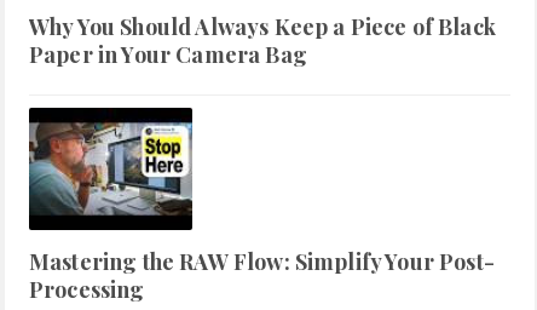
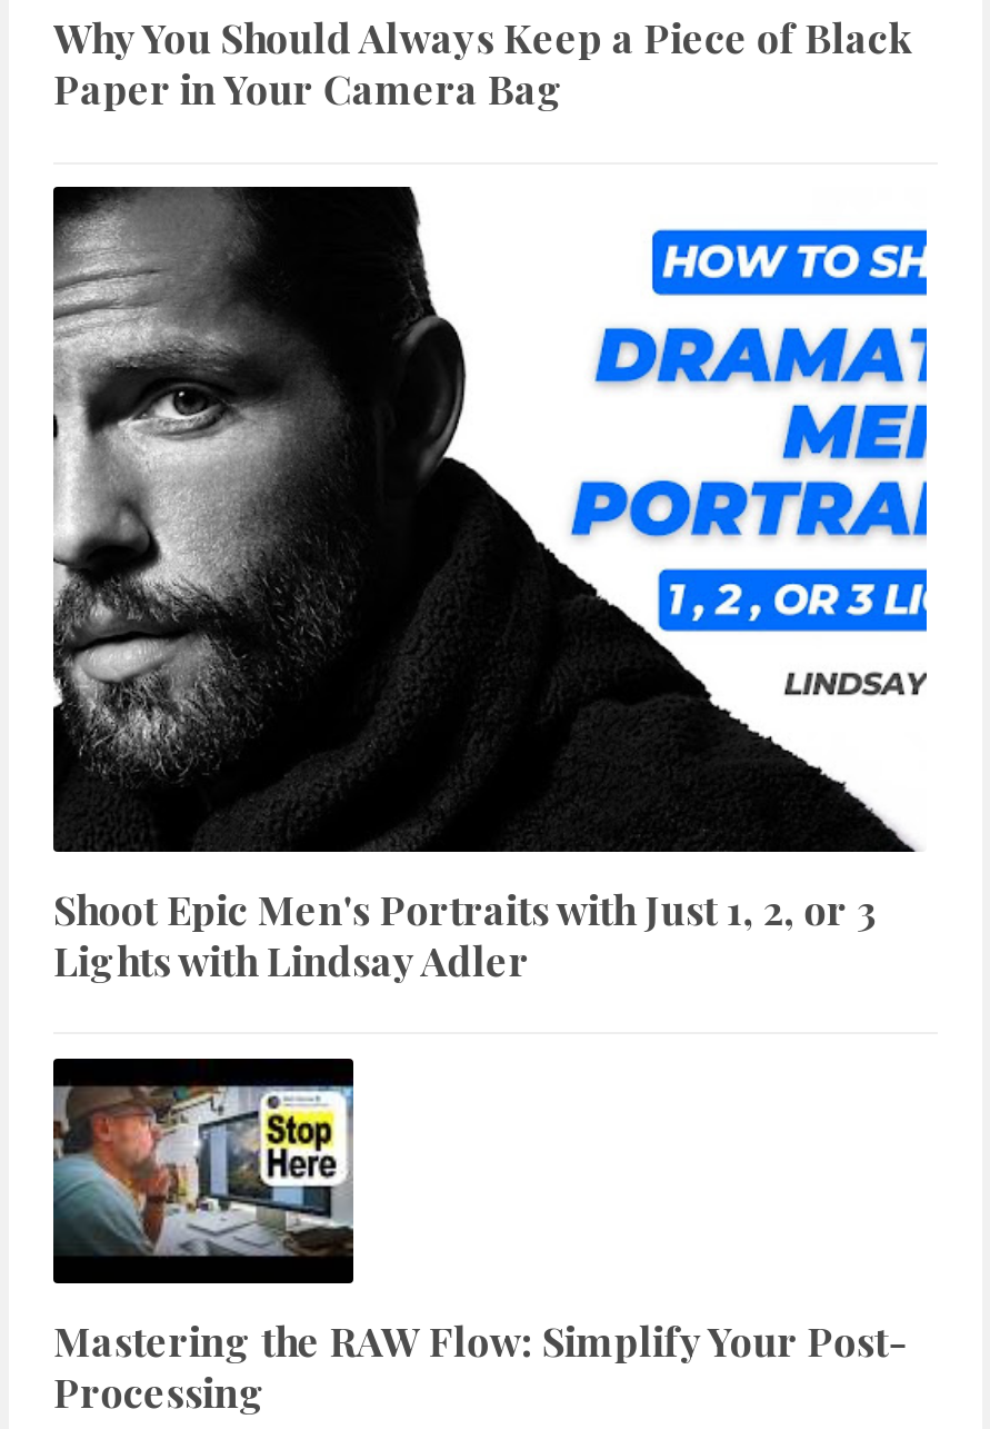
none -> [51,185,929,987] [image] | Shoot Epic Men's Portraits with Just 1, 2, or 3 | Lights with Lindsay Adler

